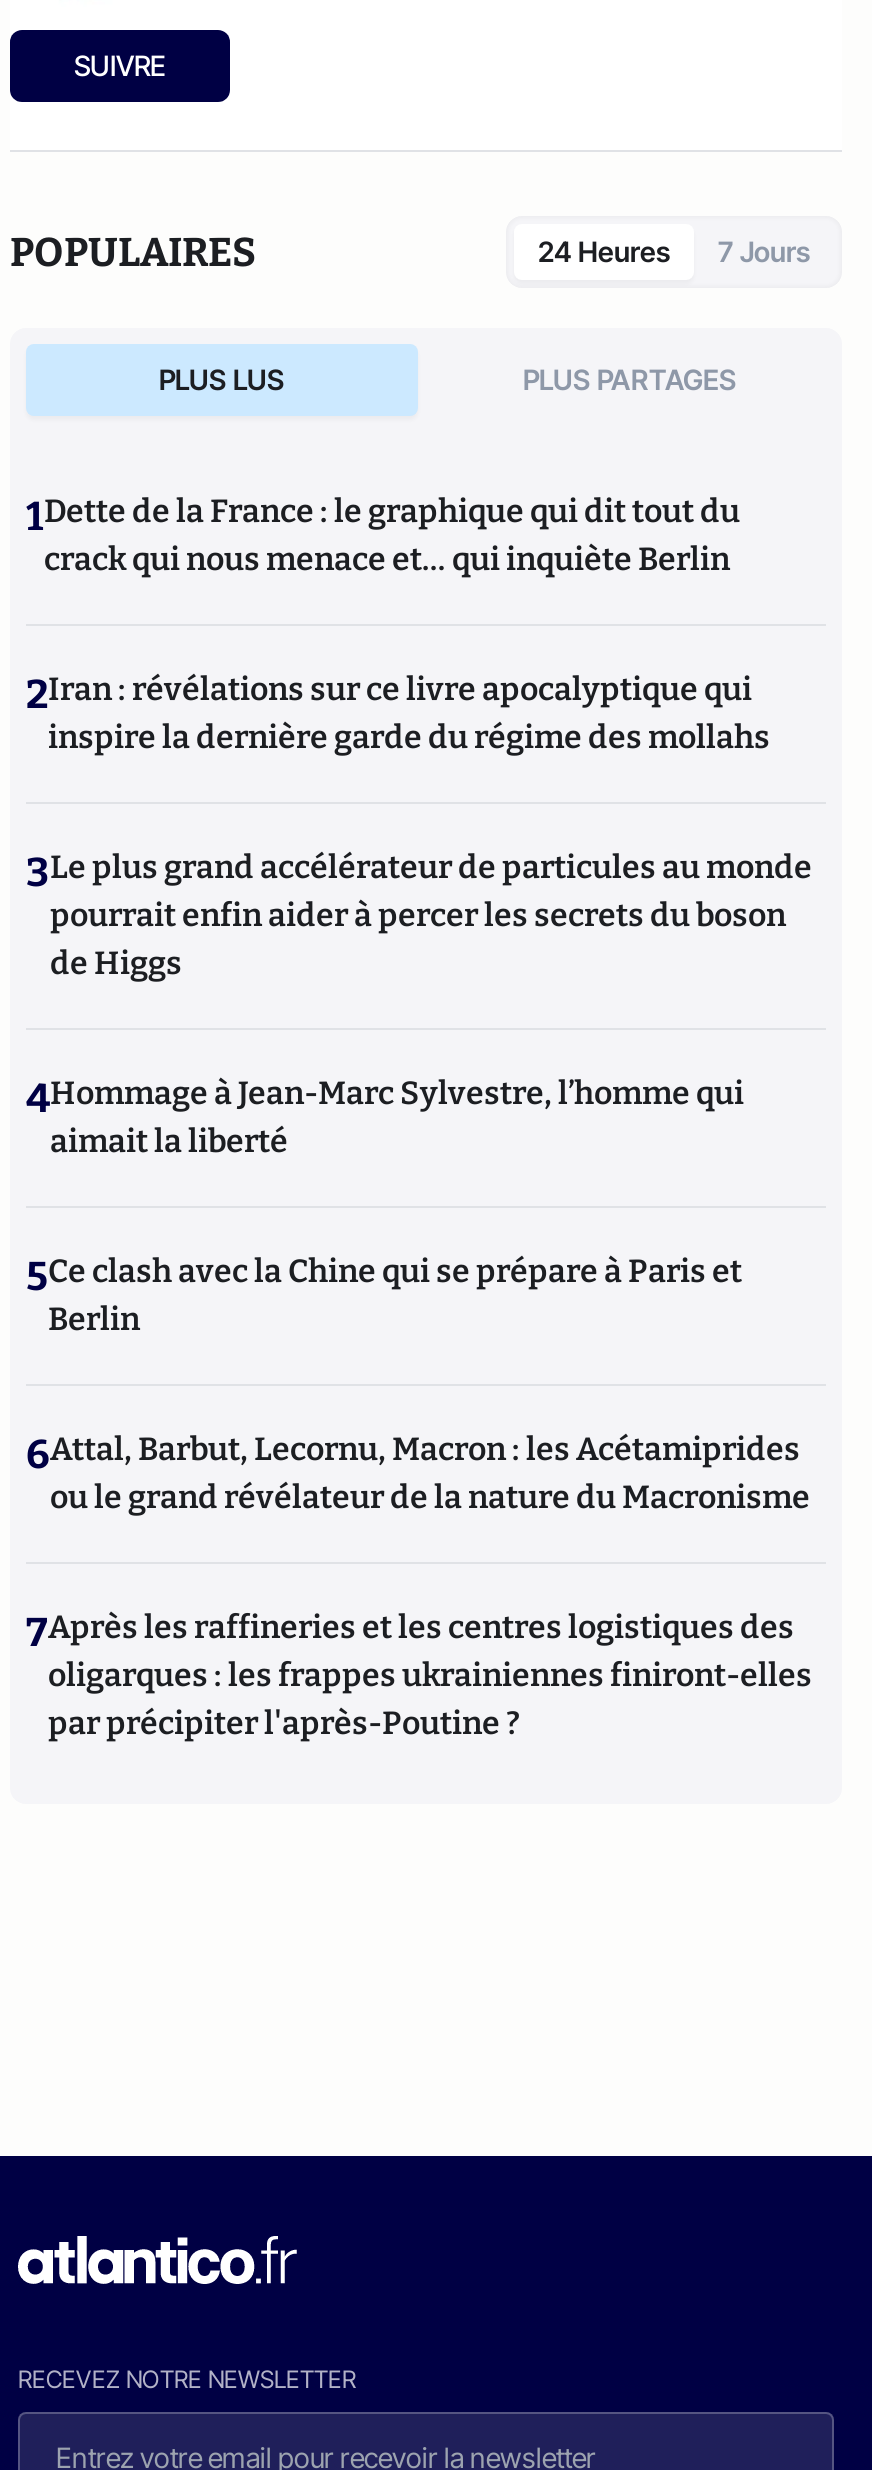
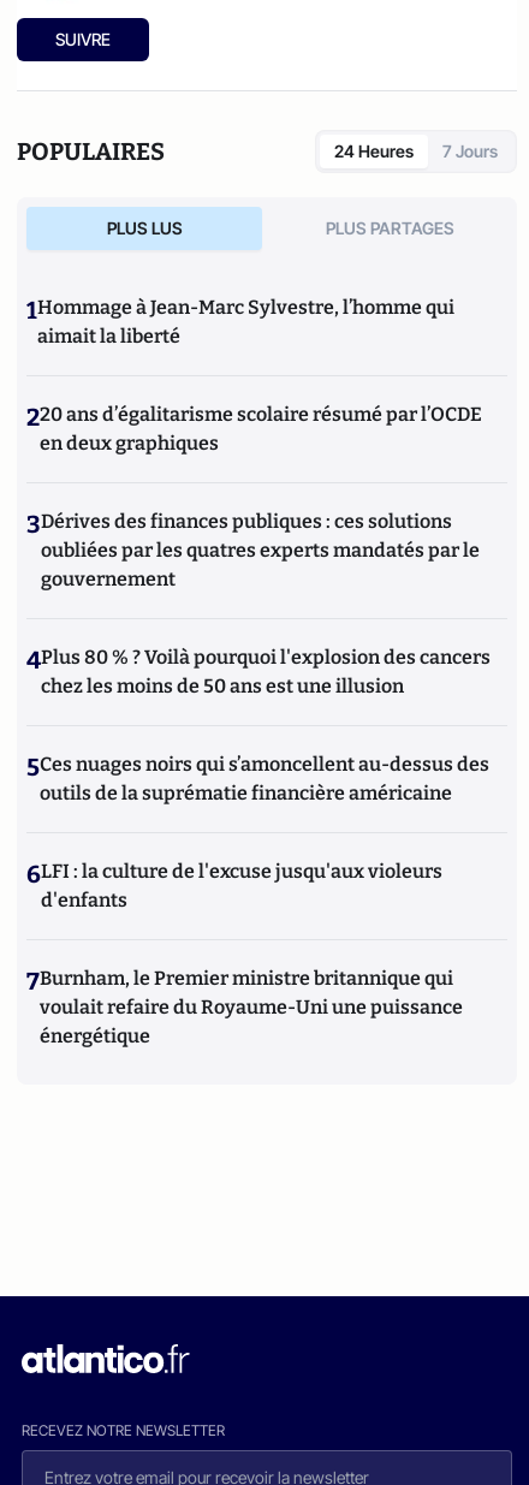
[26,492,812,1122] 1Dette de la France : le graphique qui dit tout du | crack qui nous menace et… qui inquiète Berlin | 2Iran : révélations sur ce livre apocalyptique qui | inspire la dernière garde du régime des mollahs | 3Le plus grand accélérateur de particules au monde | pourrait enfin aider à percer les secrets du boson | de Higgs | 4Hommage à Jean-Marc Sylvestre, l’homme qui -> [26,296,454,325] 1Hommage à Jean-Marc Sylvestre, l’homme qui
moved [50,1122,288,1160] -> [37,325,180,348]: aimait la liberté
[26,1252,812,1742] 5Ce clash avec la Chine qui se prépare à Paris et | Berlin | 6Attal, Barbut, Lecornu, Macron : les Acétamiprides | ou le grand révélateur de la nature du Macronisme | 7Après les raffineries et les centres logistiques des | oligarques : les frappes ukrainiennes finiront-elles | par précipiter l'après-Poutine ? -> [26,403,491,1047] 220 ans d’égalitarisme scolaire résumé par l’OCDE | en deux graphiques | 3Dérives des finances publiques : ces solutions | oubliées par les quatres experts mandatés par le | gouvernement | 4Plus 80 % ? Voilà pourquoi l'explosion des cancers | chez les moins de 50 ans est une illusion | 5Ces nuages noirs qui s’amoncellent au-dessus des | outils de la suprématie financière américaine | 6LFI : la culture de l'excuse jusqu'aux violeurs | d'enfants | 7Burnham, le Premier ministre britannique qui | voulait refaire du Royaume-Uni une puissance | énergétique

